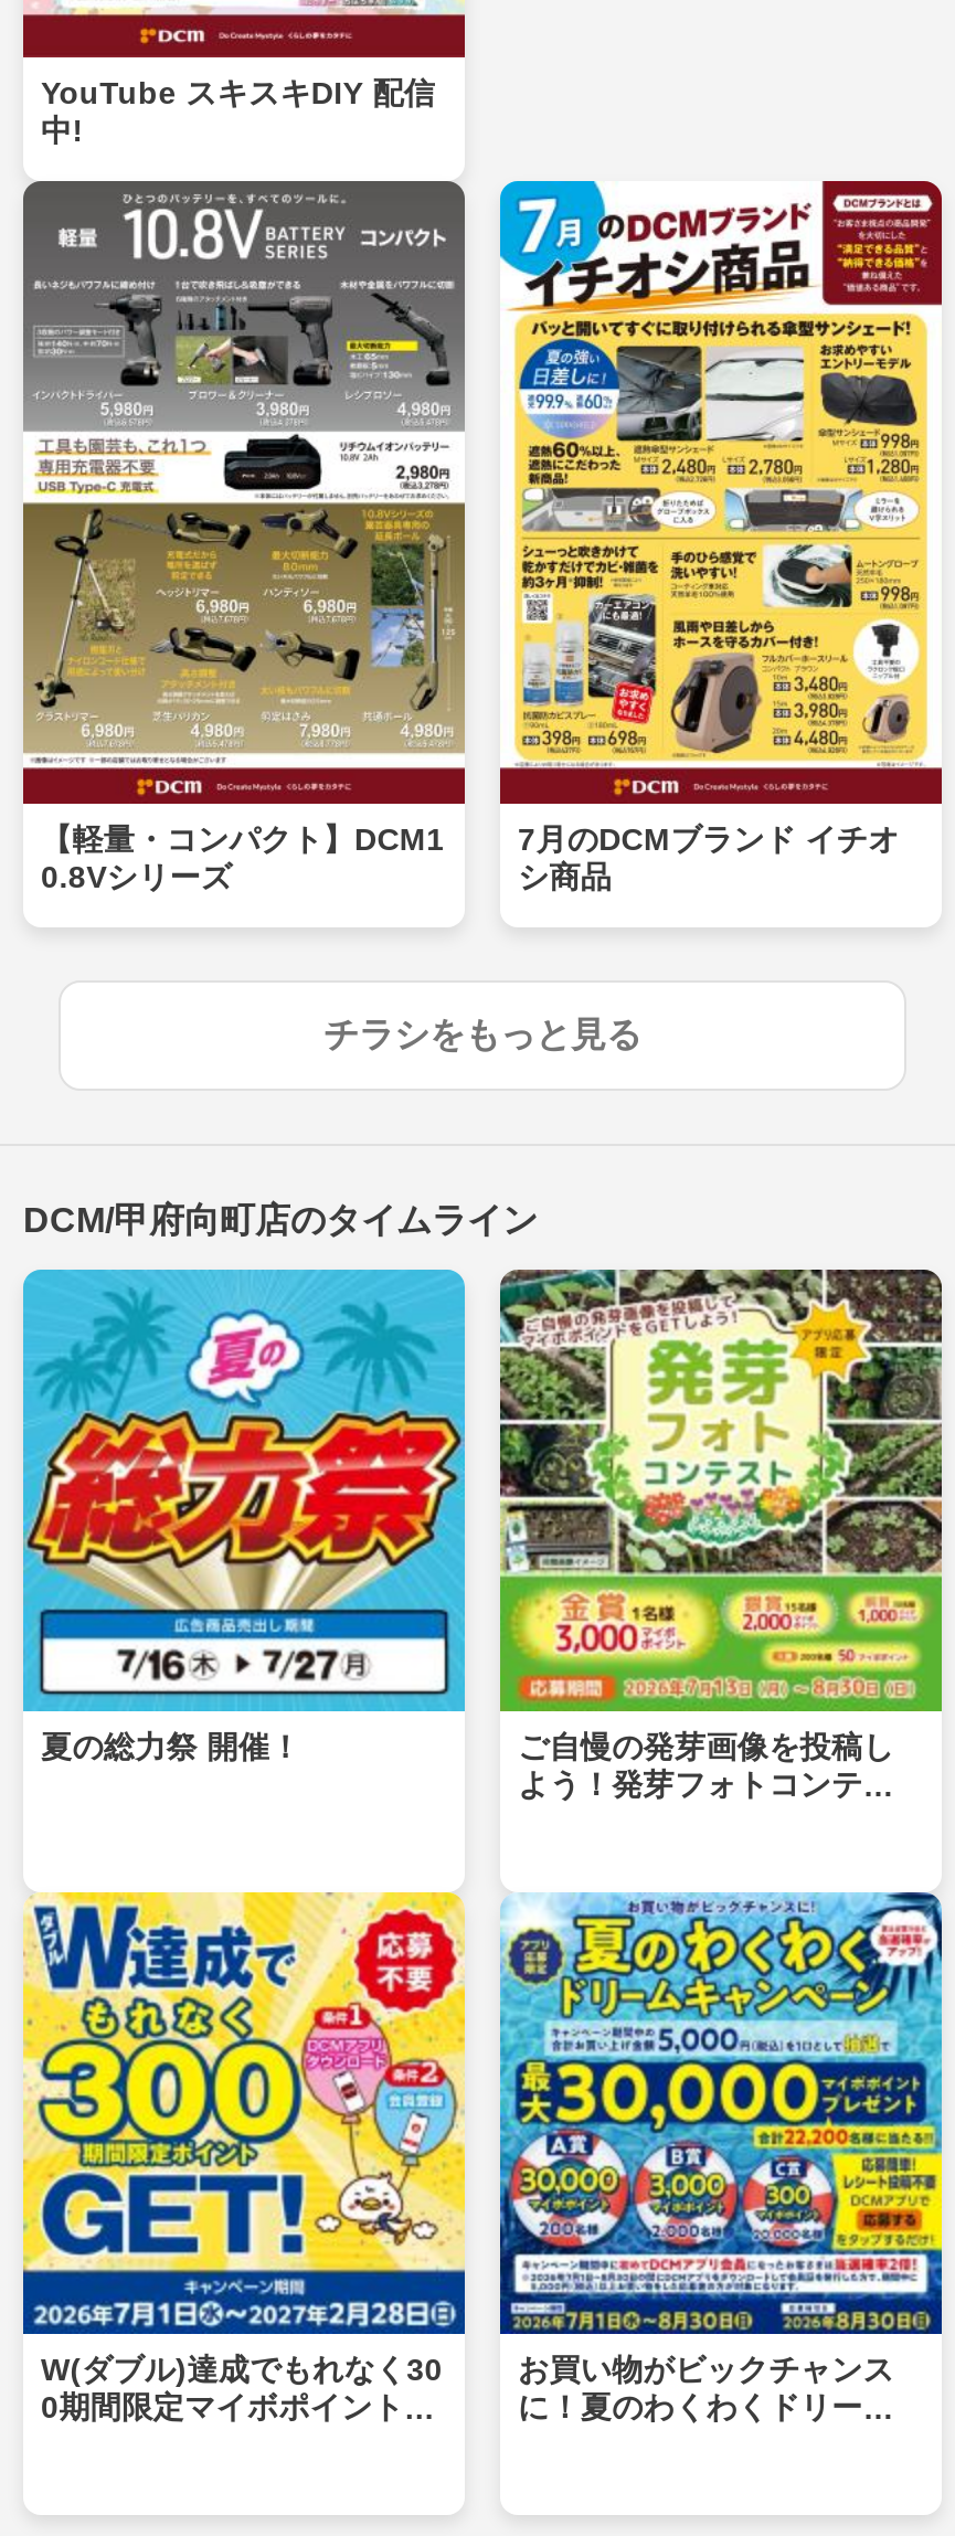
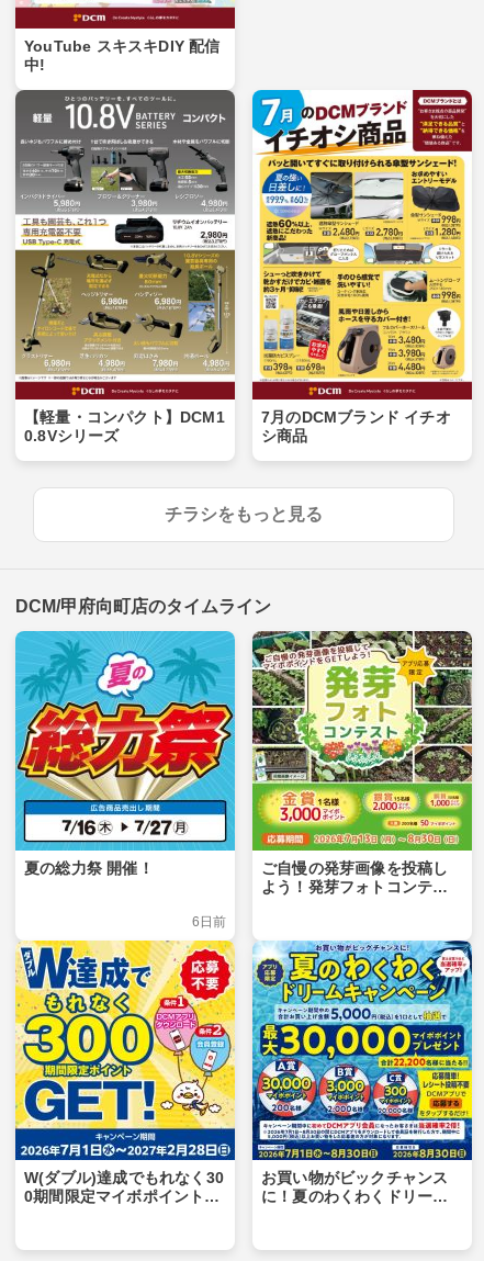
none -> [192,915,226,930] 6日前

